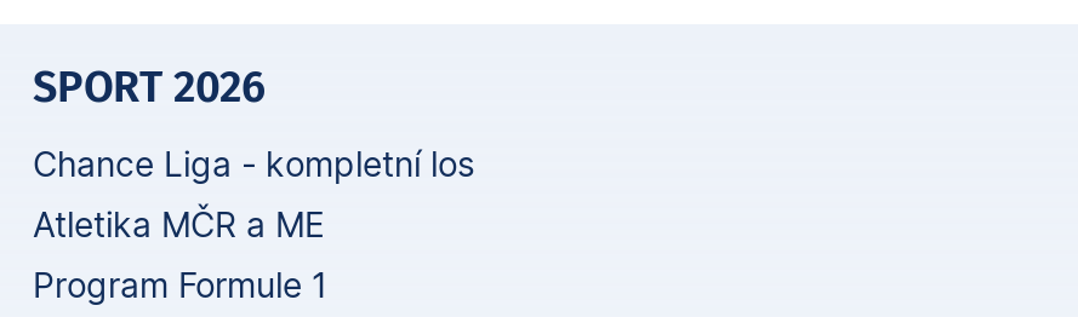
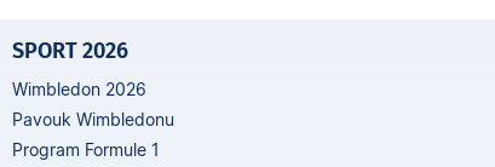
[33,143,474,184] Chance Liga - kompletní los -> [12,79,146,99] Wimbledon 2026
[33,203,324,244] Atletika MČR a ME -> [12,109,174,129] Pavouk Wimbledonu

